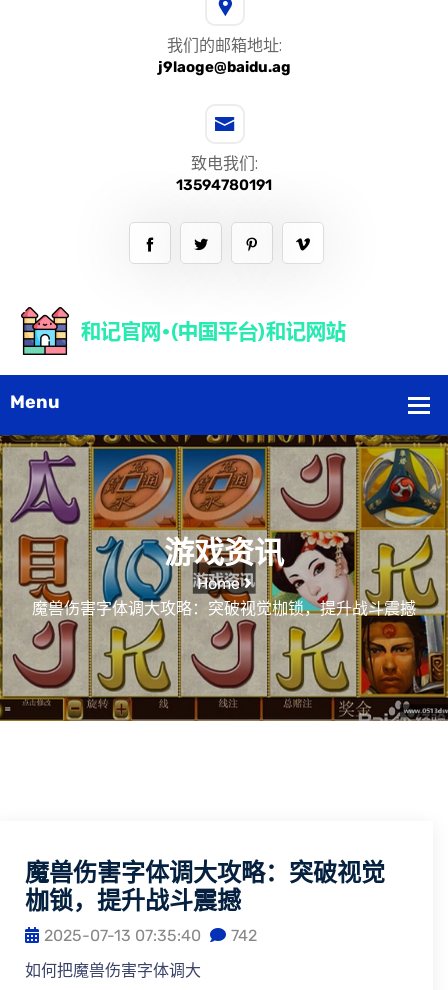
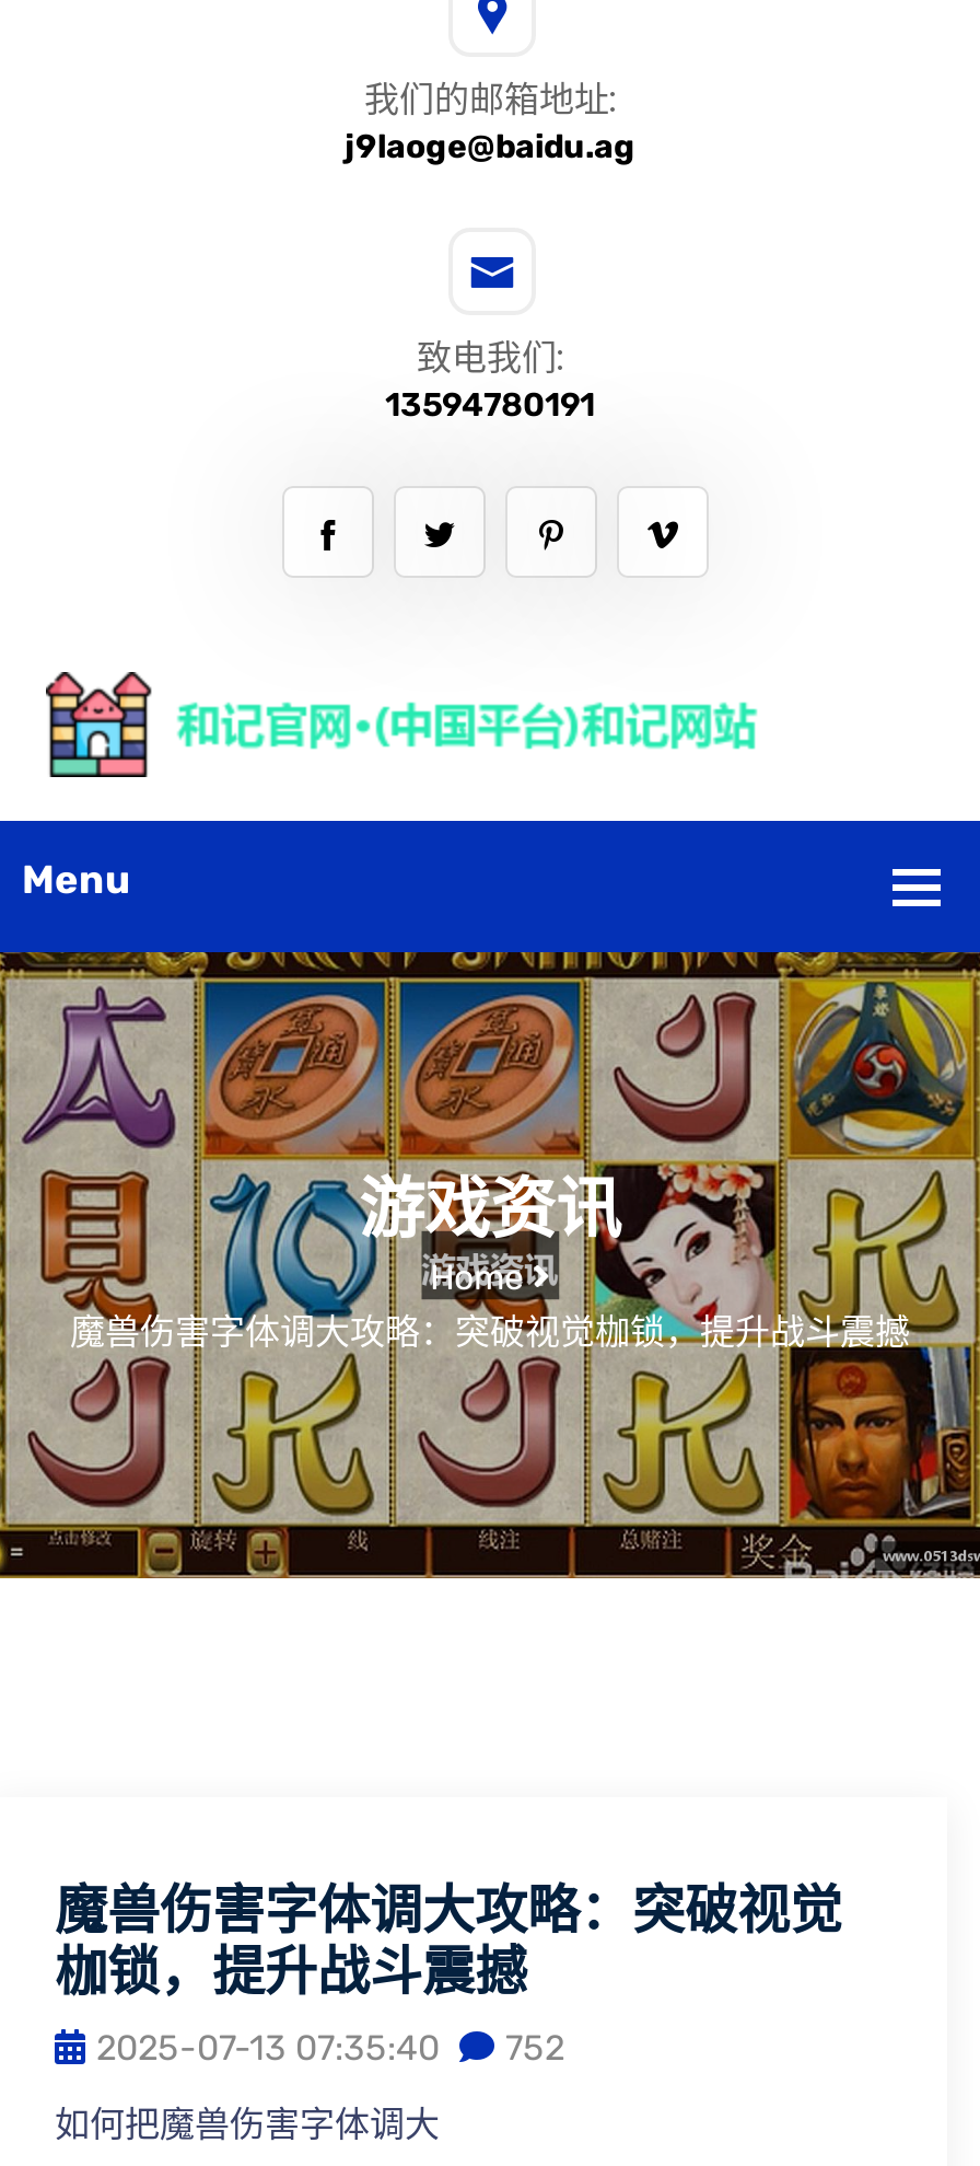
[44,926,257,945] 2025-07-13 07:35:40 742 -> [96,2027,564,2069] 2025-07-13 07:35:40 752

